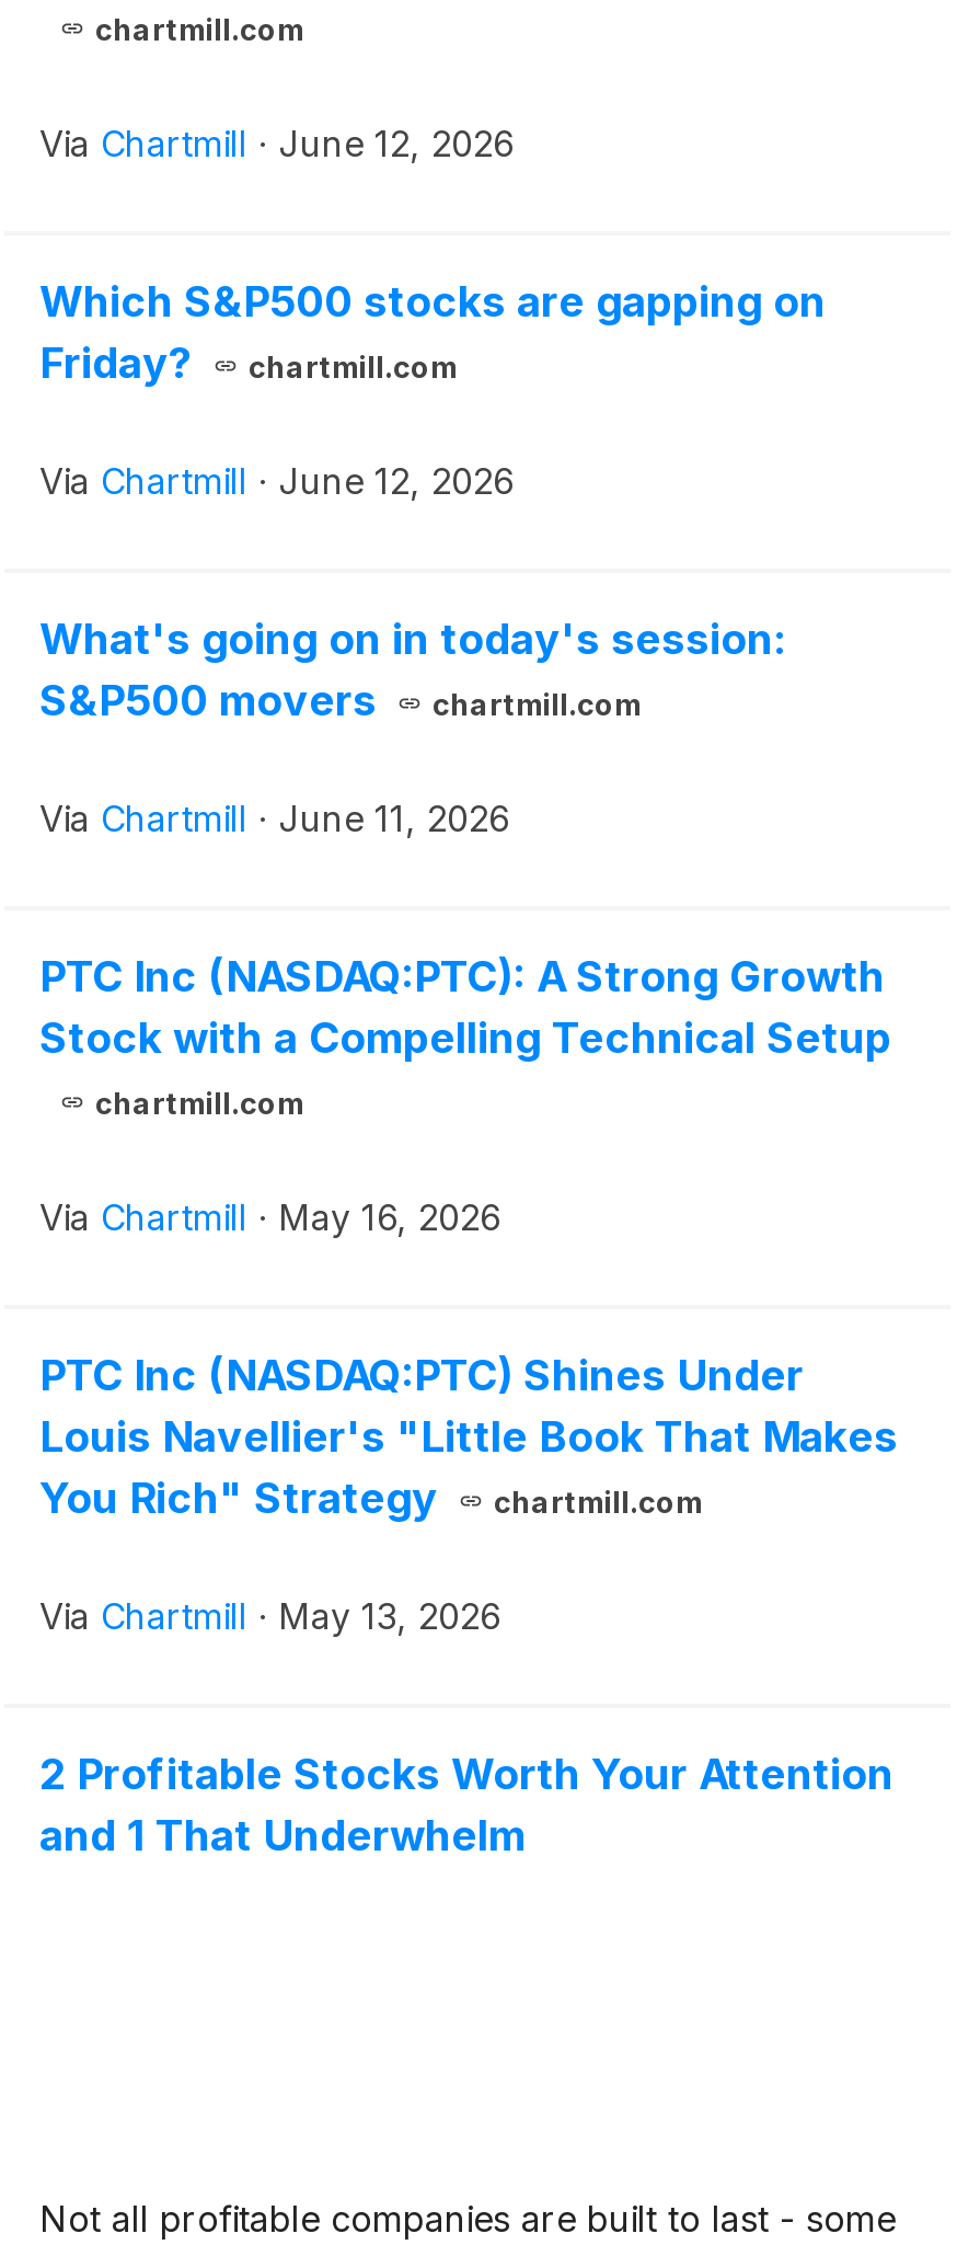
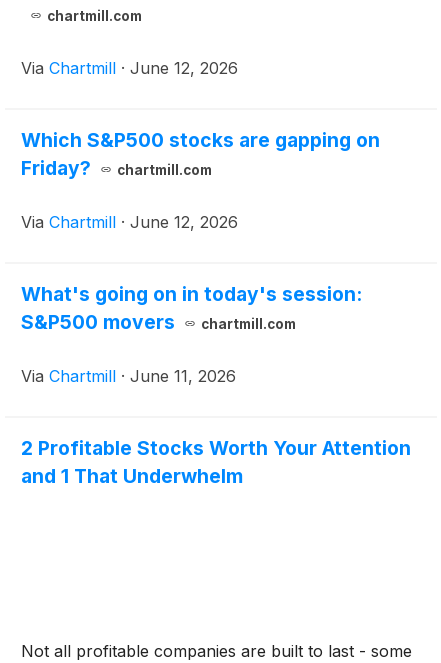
[39,950,898,1638] PTC Inc (NASDAQ:PTC): A Strong Growth | Stock with a Compelling Technical Setup | chartmill.com | Via Chartmill · May 16, 2026 | PTC Inc (NASDAQ:PTC) Shines Under | Louis Navellier's "Little Book That Makes | You Rich" Strategy | chartmill.com | Via Chartmill · May 13, 2026 -> none

